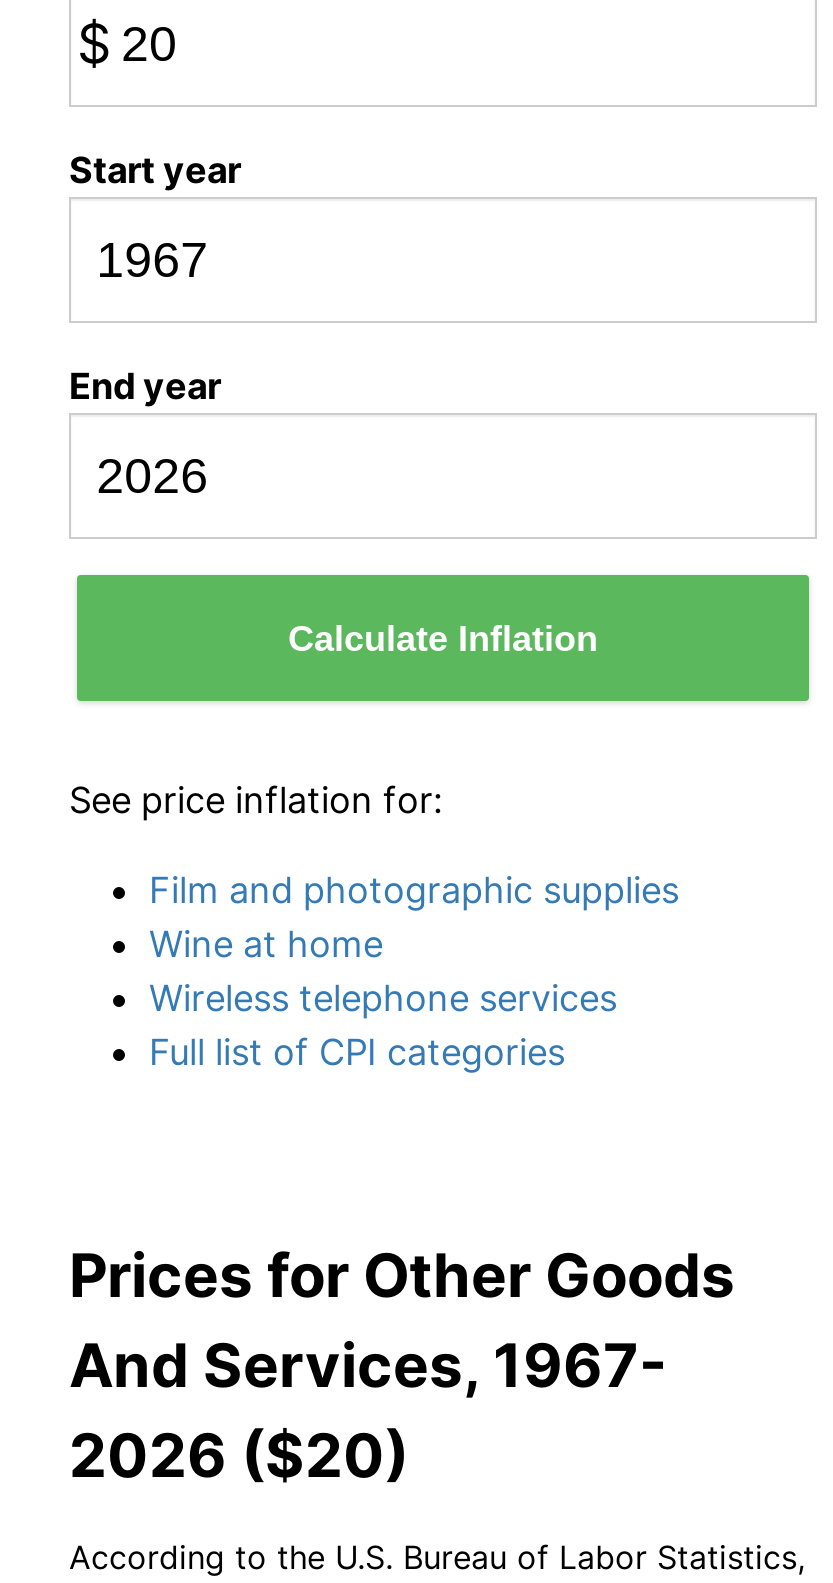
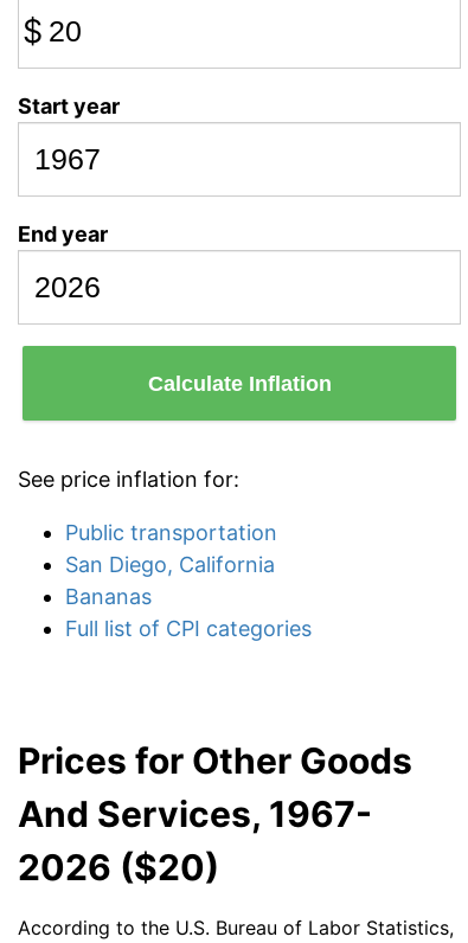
[149,869,679,1019] Film and photographic supplies | Wine at home | Wireless telephone services -> [65,520,277,609] Public transportation | San Diego, California | Bananas

